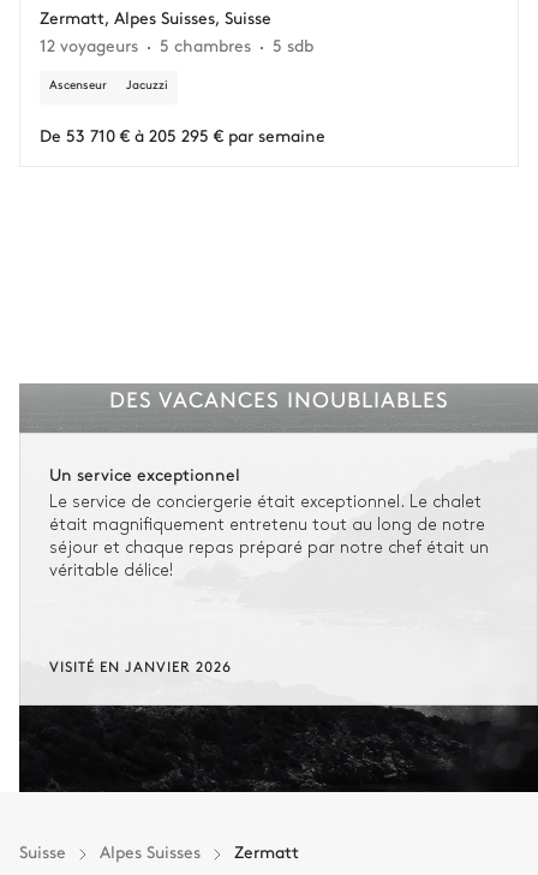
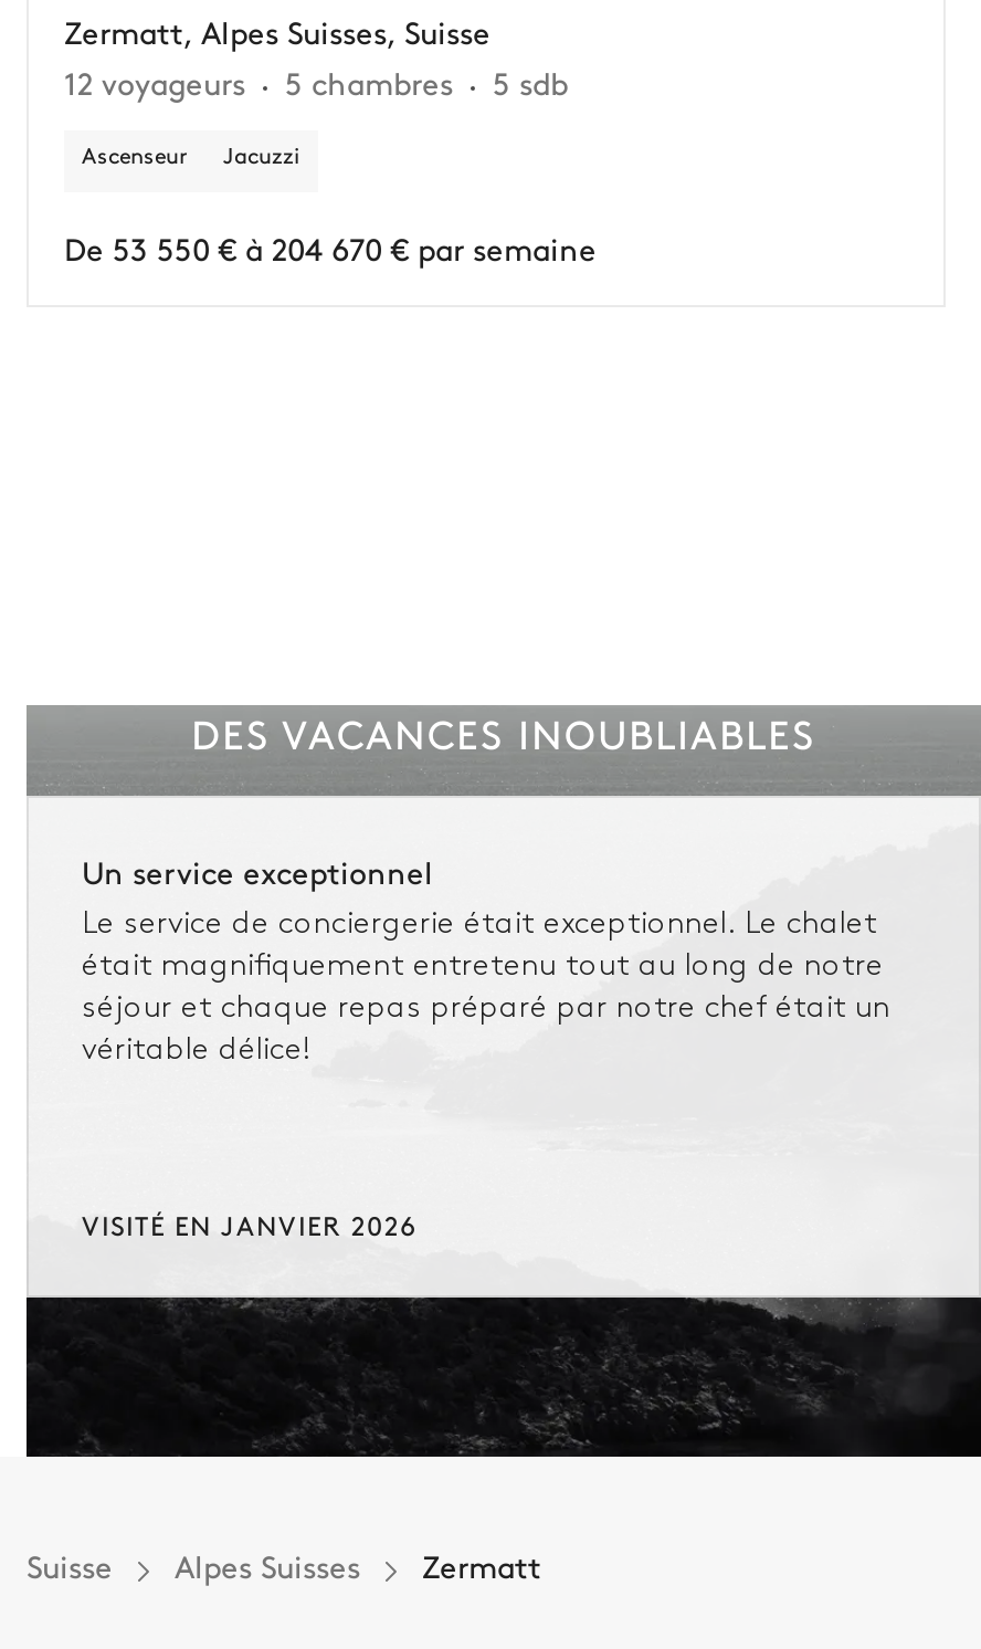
[40,123,325,147] De 53 710 € à 205 295 € par semaine -> [64,226,597,270] De 53 550 € à 204 670 € par semaine

